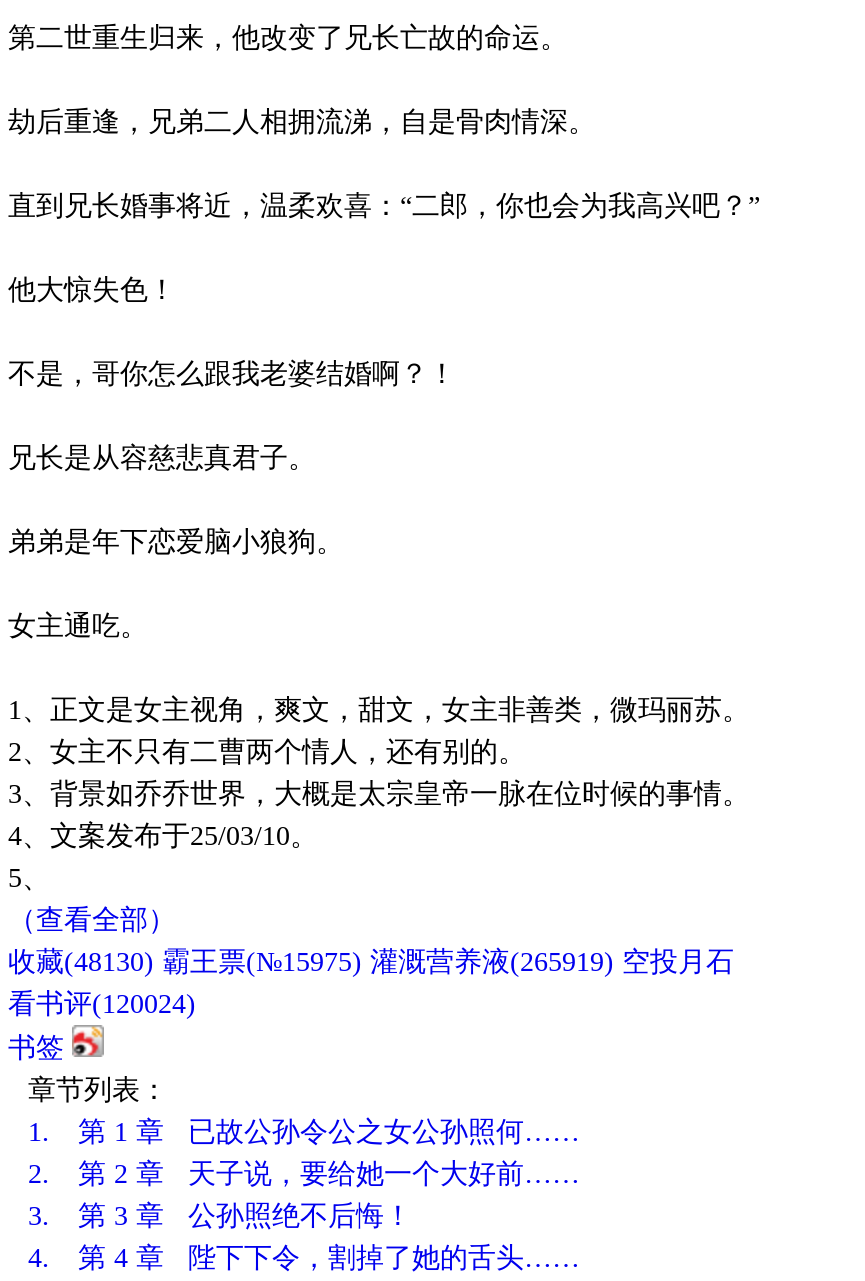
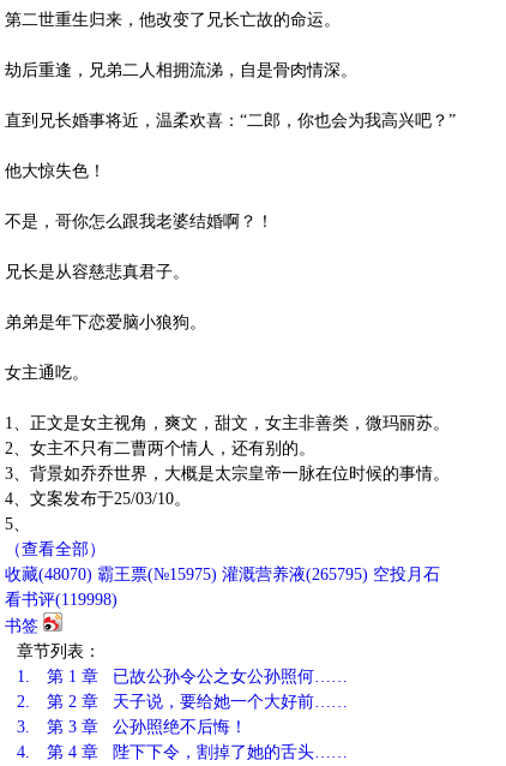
[8,947,734,977] 收藏(48130) 霸王票(№15975) 灌溉营养液(265919) 空投月石 -> [5,565,440,584] 收藏(48070) 霸王票(№15975) 灌溉营养液(265795) 空投月石
[8,989,196,1019] 看书评(120024) -> [5,591,118,609] 看书评(119998)

